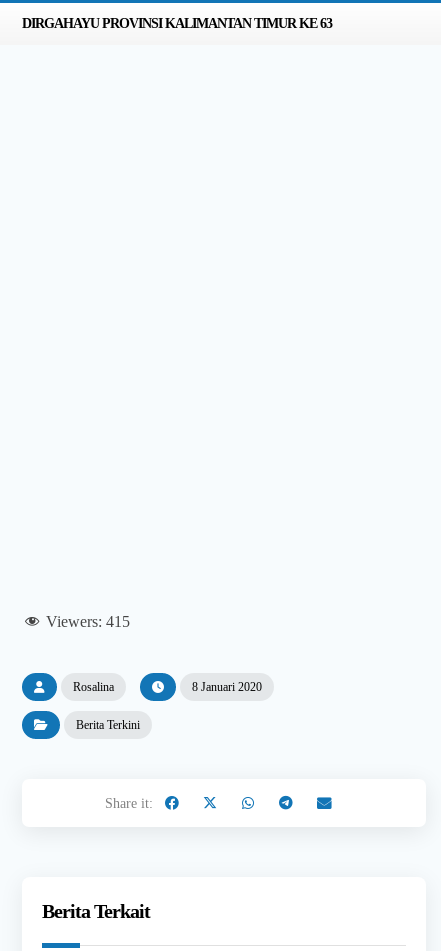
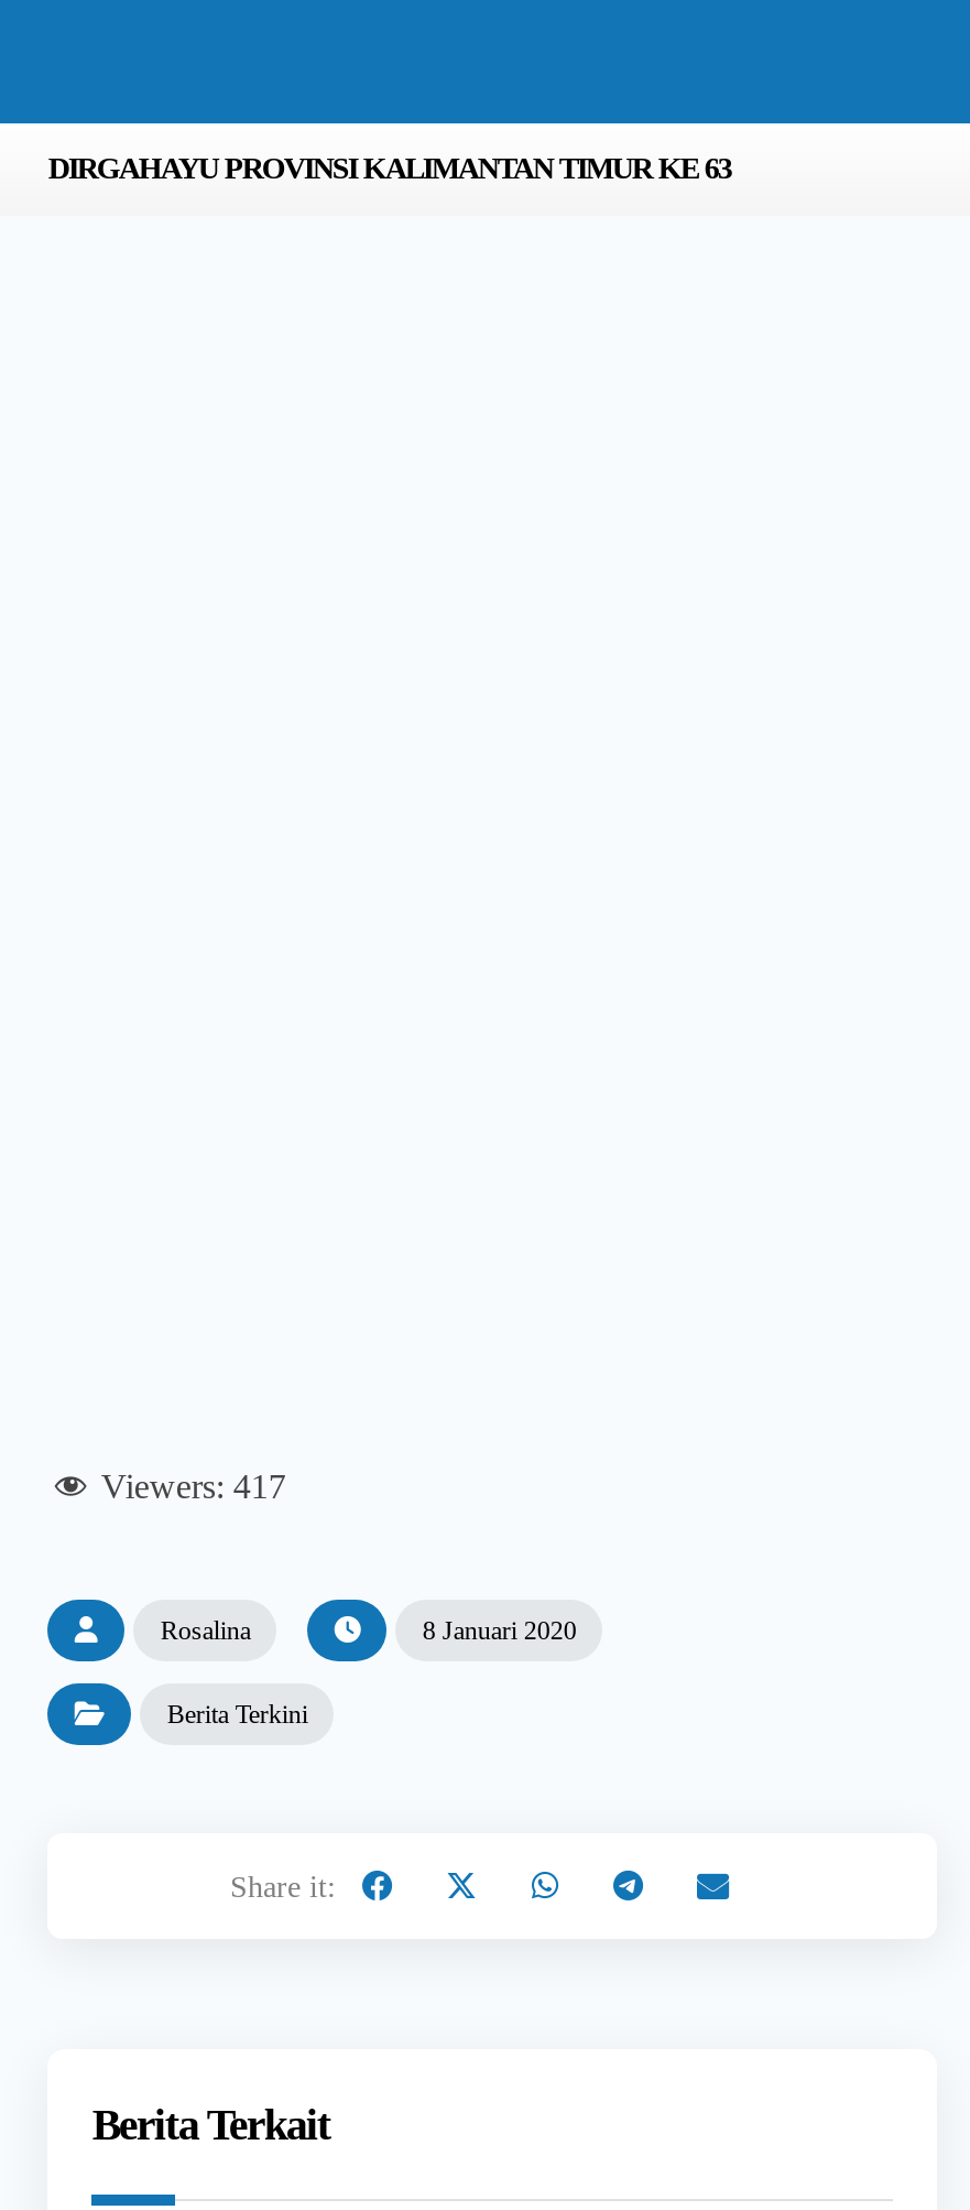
[46,613,130,630] Viewers: 415 -> [101,1467,286,1505] Viewers: 417

